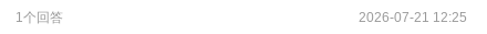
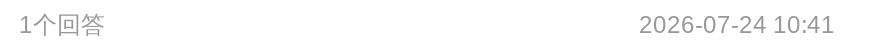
[359,10,467,25] 2026-07-21 12:25 -> [639,11,835,39] 2026-07-24 10:41

